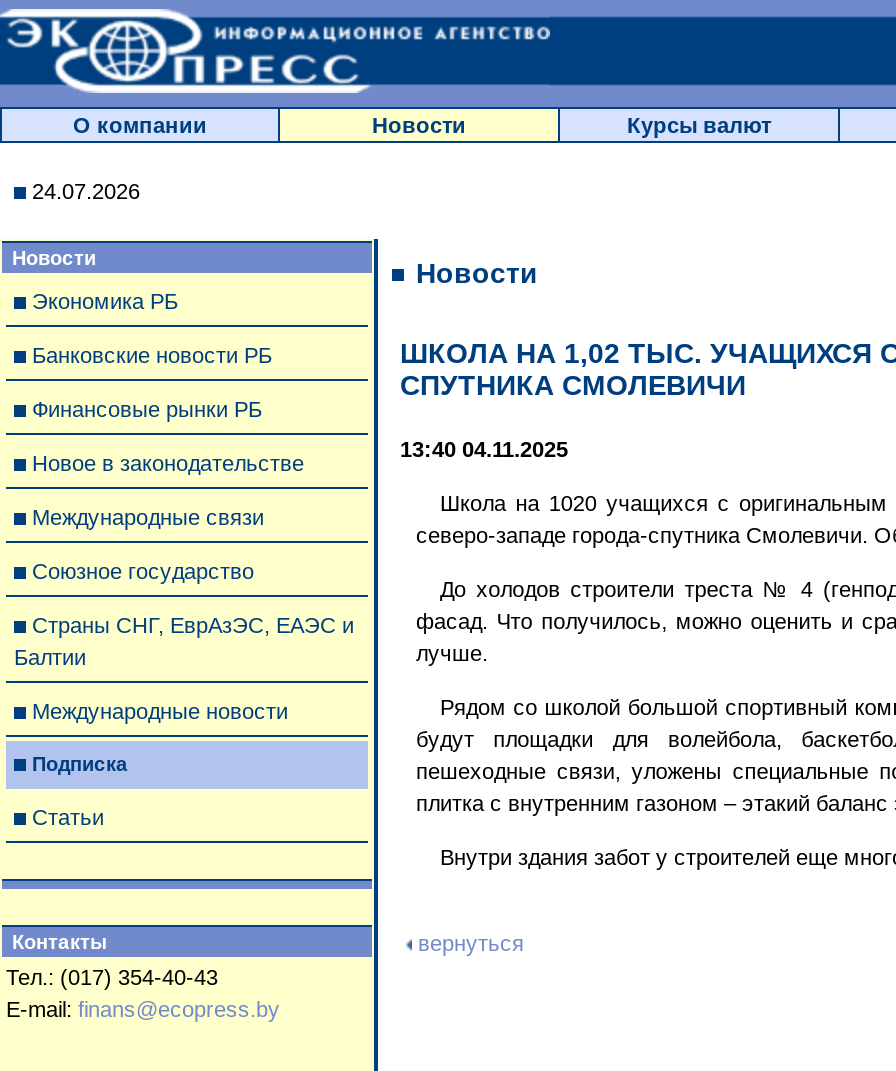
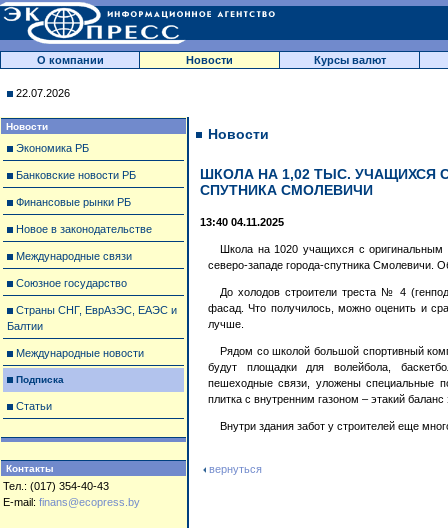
[32,179,140,203] 24.07.2026 -> [16,87,70,99] 22.07.2026

